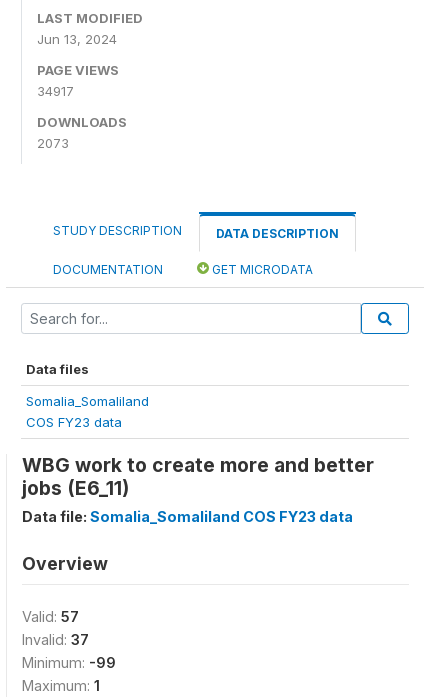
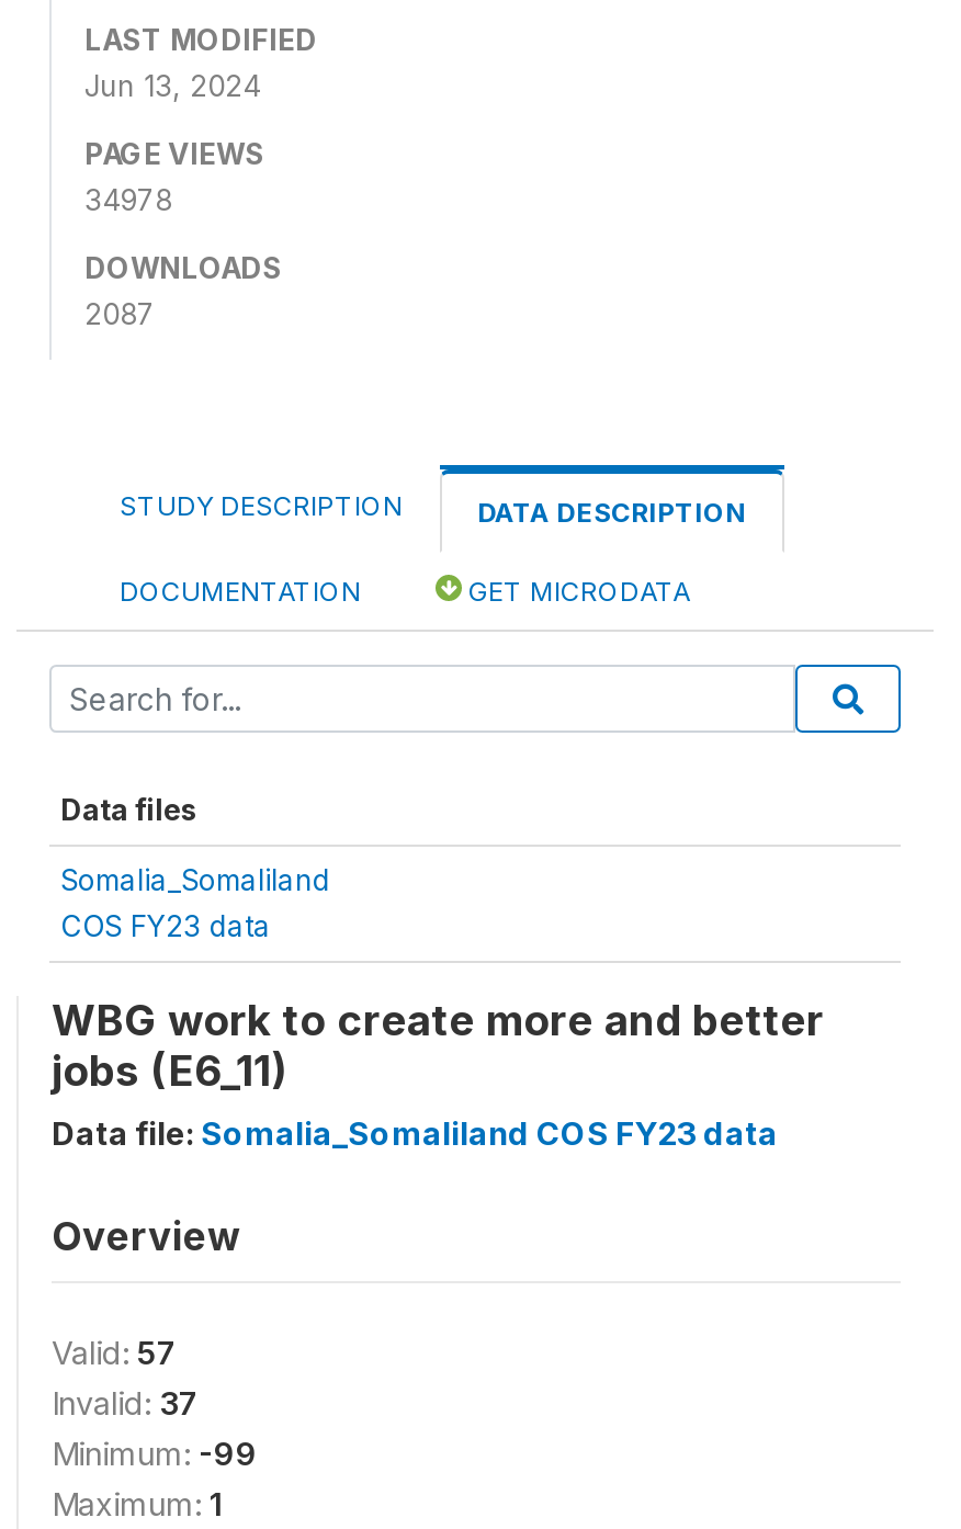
[37,82,74,98] 34917 -> [84,181,172,216] 34978
[37,134,69,150] 2073 -> [84,295,155,330] 2087

